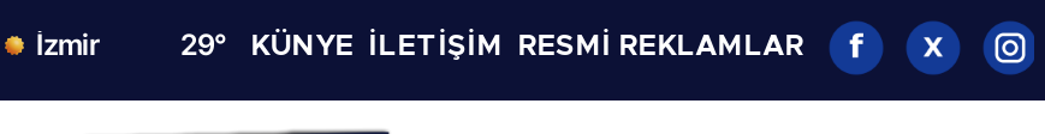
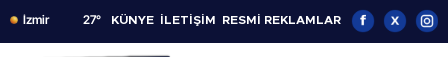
[181,26,804,62] 29° KÜNYE İLETİŞİM RESMİ REKLAMLAR -> [83,12,341,27] 27° KÜNYE İLETİŞİM RESMİ REKLAMLAR

